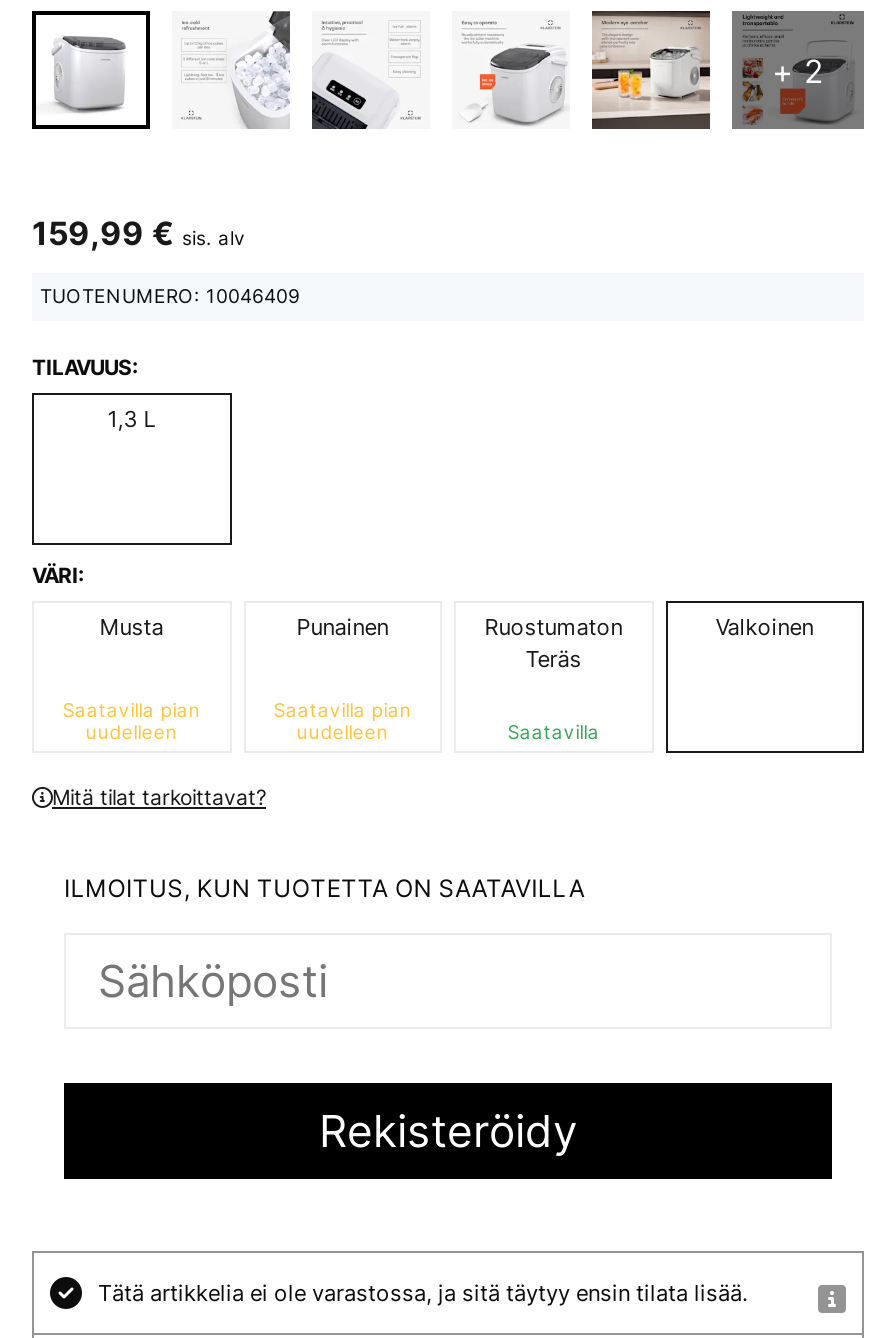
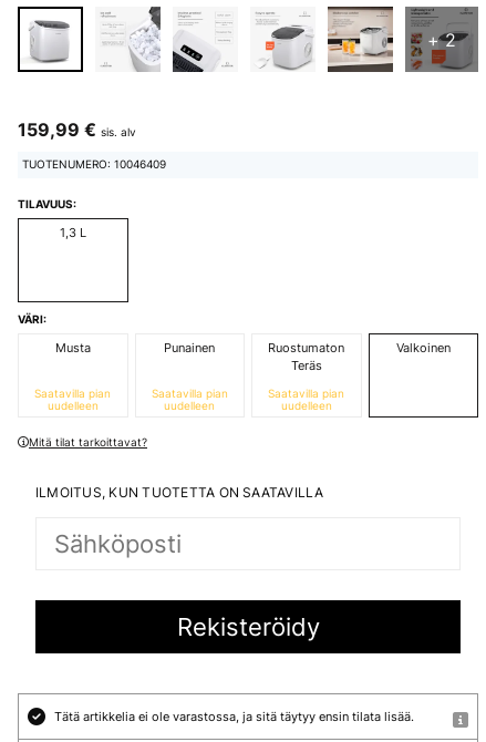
[508,722,600,744] Saatavilla -> [268,388,345,412] Saatavilla pian | uudelleen

